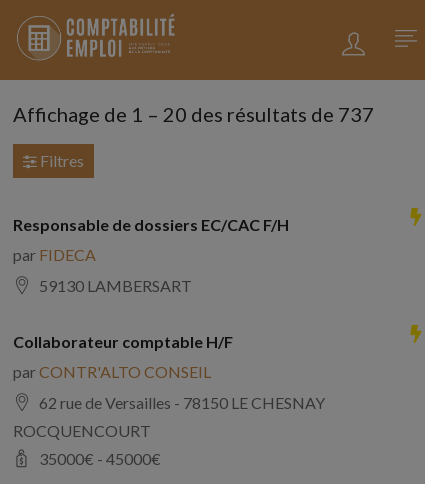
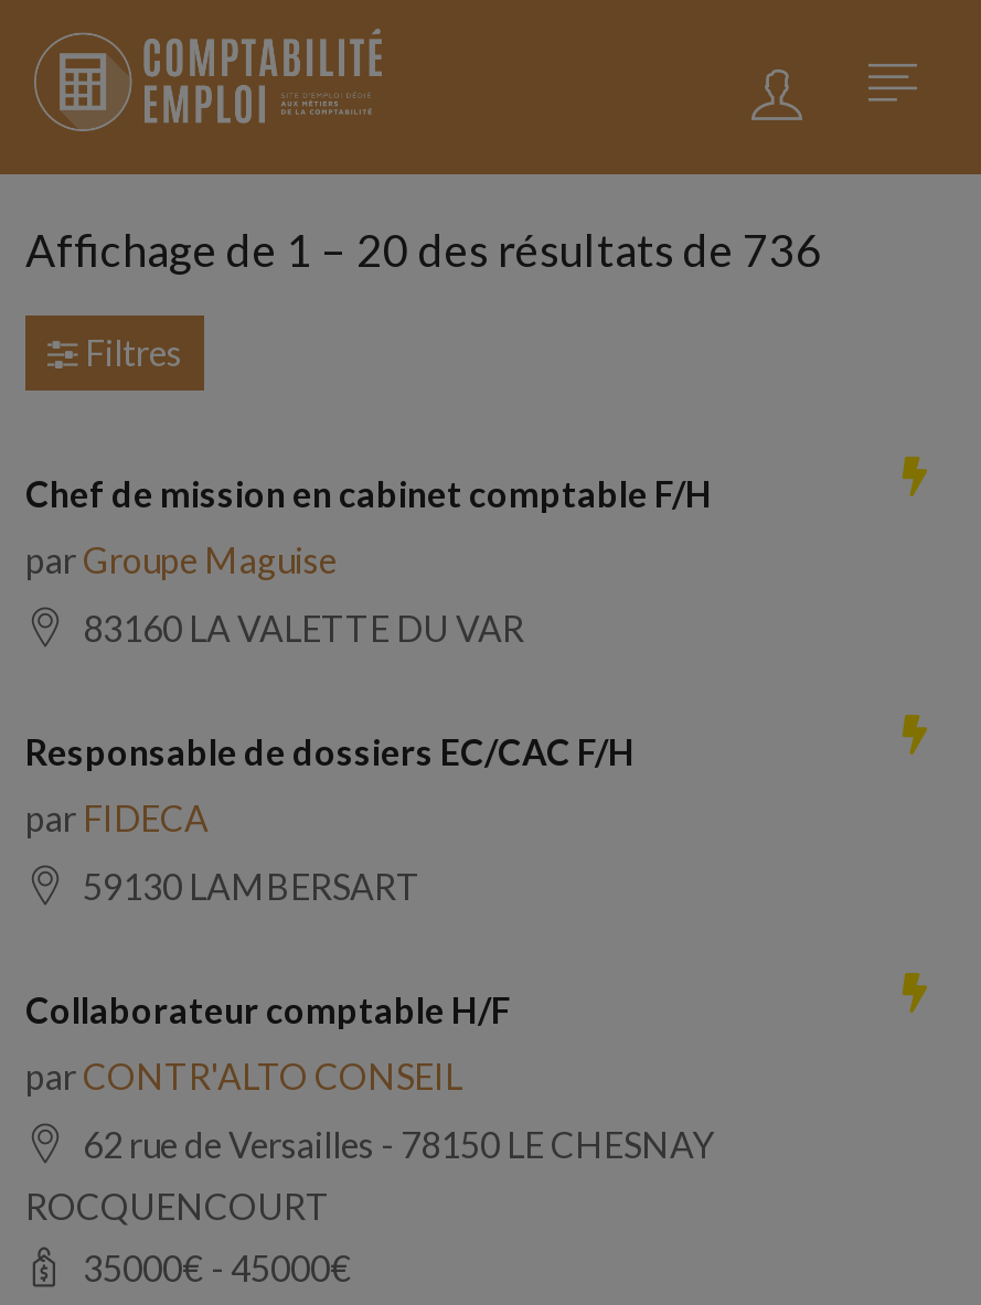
[13,102,374,126] Affichage de 1 – 20 des résultats de 737 -> [25,222,822,275] Affichage de 1 – 20 des résultats de 736
none -> [25,471,712,648] Chef de mission en cabinet comptable F/H | par Groupe Maguise | 83160 LA VALETTE DU VAR

